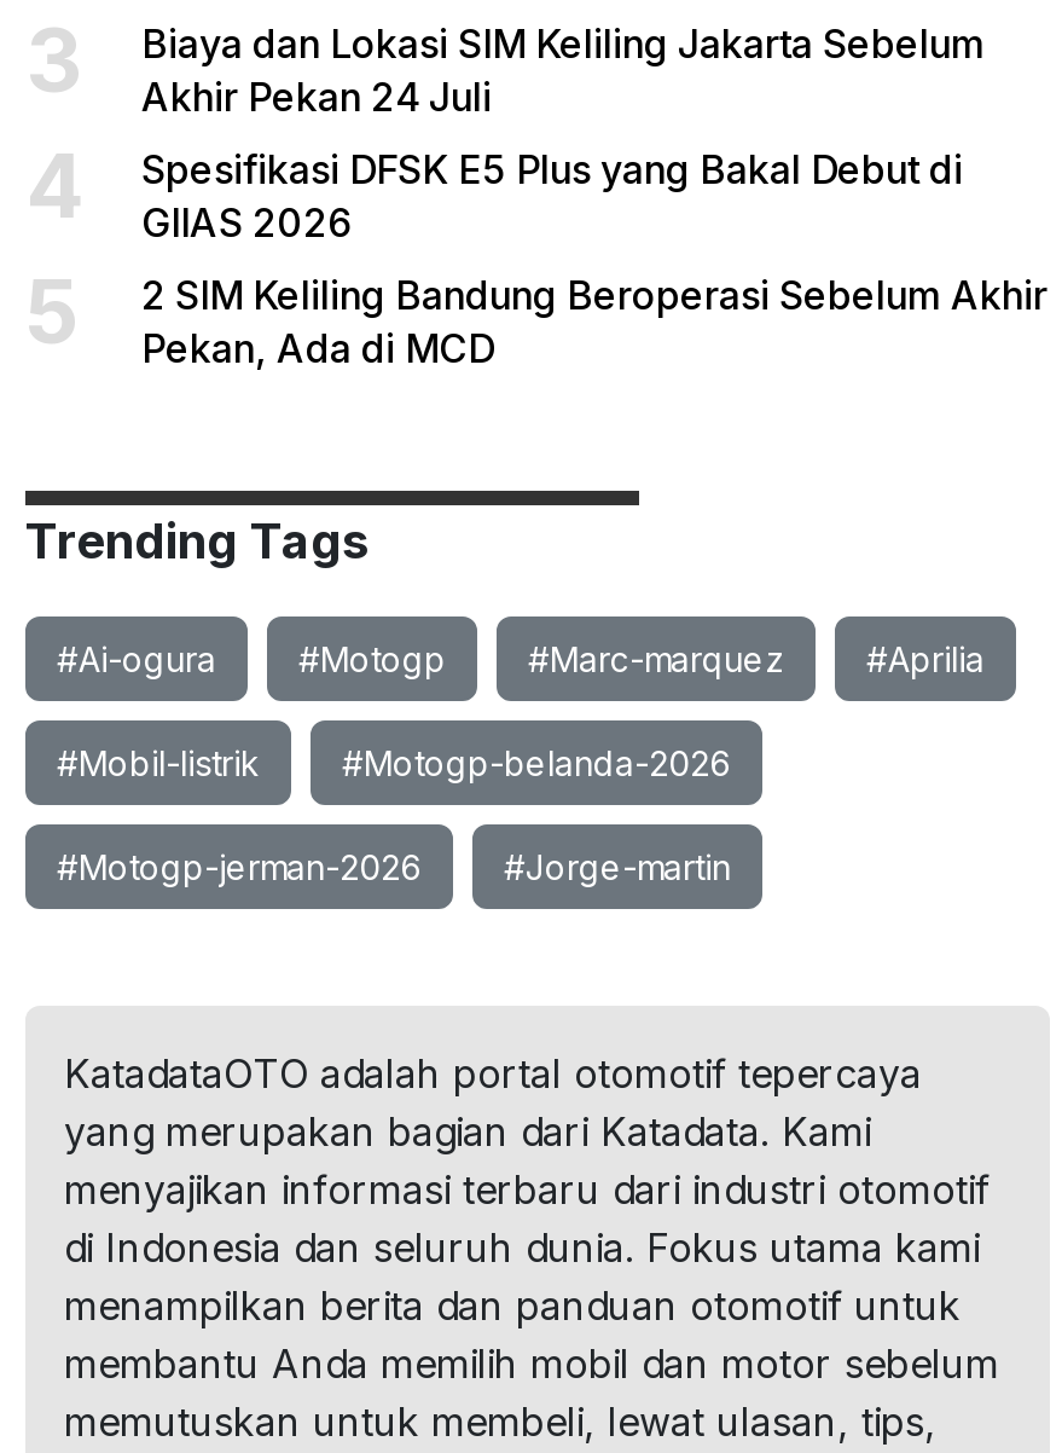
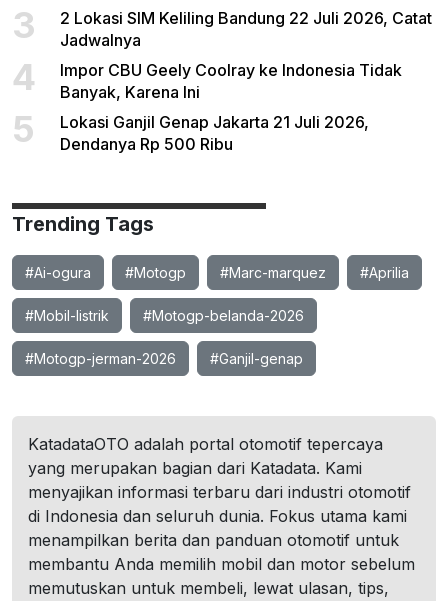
[141,19,985,121] Biaya dan Lokasi SIM Keliling Jakarta Sebelum | Akhir Pekan 24 Juli -> [60,8,432,50] 2 Lokasi SIM Keliling Bandung 22 Juli 2026, Catat | Jadwalnya
[141,145,963,247] Spesifikasi DFSK E5 Plus yang Bakal Debut di | GIIAS 2026 -> [60,60,402,102] Impor CBU Geely Coolray ke Indonesia Tidak | Banyak, Karena Ini
[141,271,1048,372] 2 SIM Keliling Bandung Beroperasi Sebelum Akhir | Pekan, Ada di MCD -> [60,112,369,154] Lokasi Ganjil Genap Jakarta 21 Juli 2026, | Dendanya Rp 500 Ribu
[504,846,731,887] #Jorge-martin -> [210,350,303,367] #Ganjil-genap

